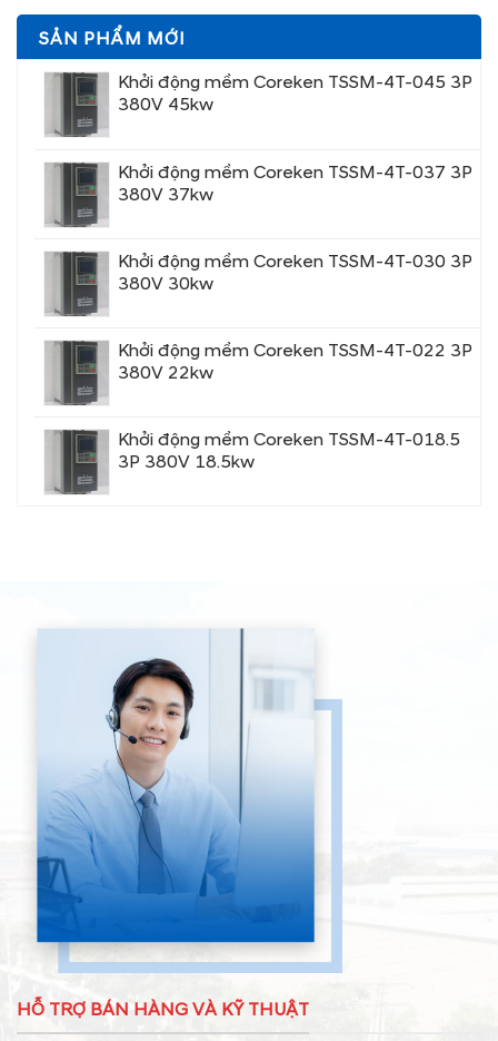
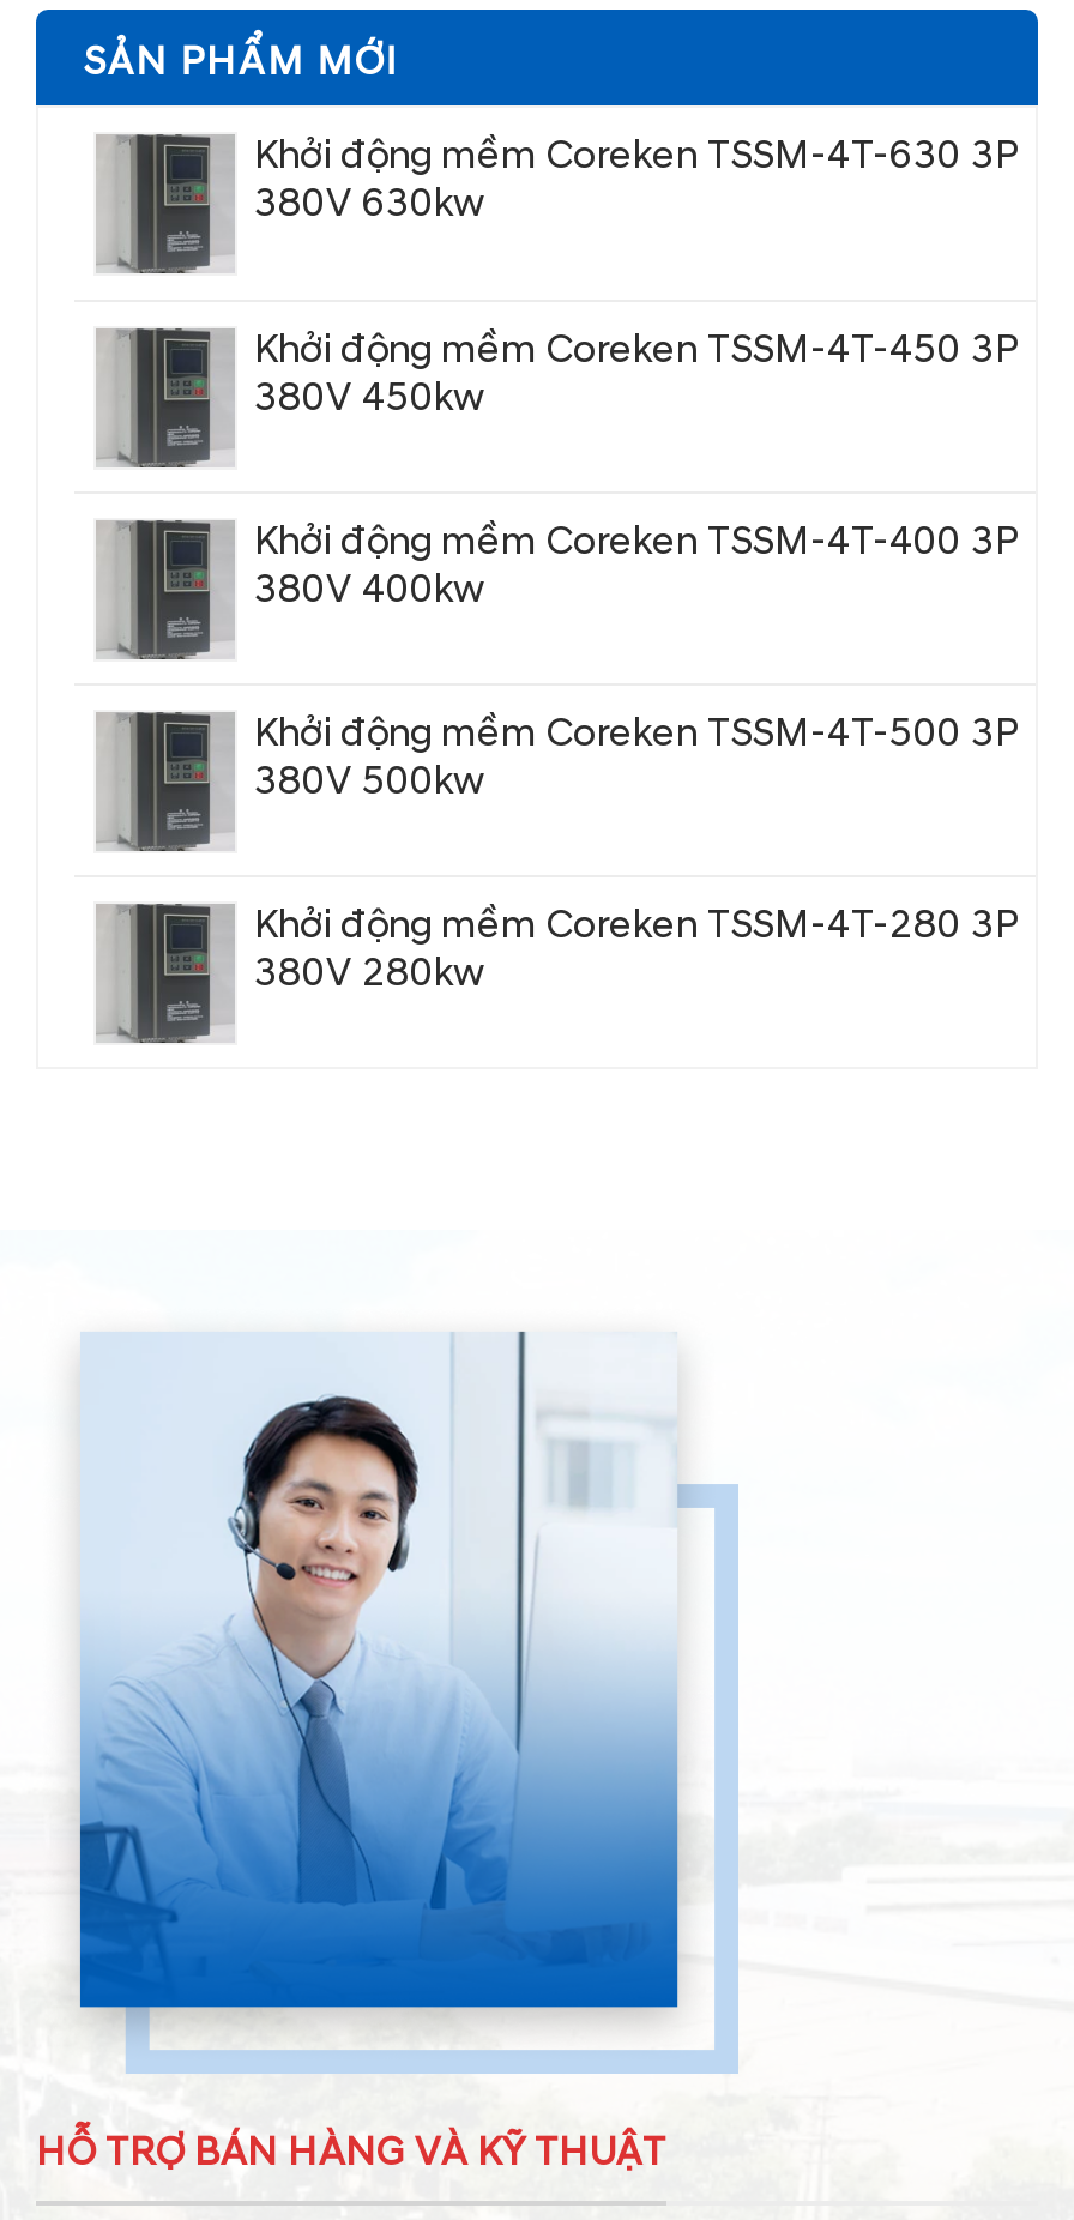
[118,71,472,116] Khởi động mềm Coreken TSSM-4T-045 3P | 380V 45kw -> [254,131,1019,227] Khởi động mềm Coreken TSSM-4T-630 3P | 380V 630kw
[118,161,472,206] Khởi động mềm Coreken TSSM-4T-037 3P | 380V 37kw -> [254,326,1019,421] Khởi động mềm Coreken TSSM-4T-450 3P | 380V 450kw
[118,250,472,295] Khởi động mềm Coreken TSSM-4T-030 3P | 380V 30kw -> [254,517,1019,613] Khởi động mềm Coreken TSSM-4T-400 3P | 380V 400kw
[118,339,472,384] Khởi động mềm Coreken TSSM-4T-022 3P | 380V 22kw -> [254,709,1019,805] Khởi động mềm Coreken TSSM-4T-500 3P | 380V 500kw
[118,428,460,473] Khởi động mềm Coreken TSSM-4T-018.5 | 3P 380V 18.5kw -> [254,901,1019,997] Khởi động mềm Coreken TSSM-4T-280 3P | 380V 280kw

